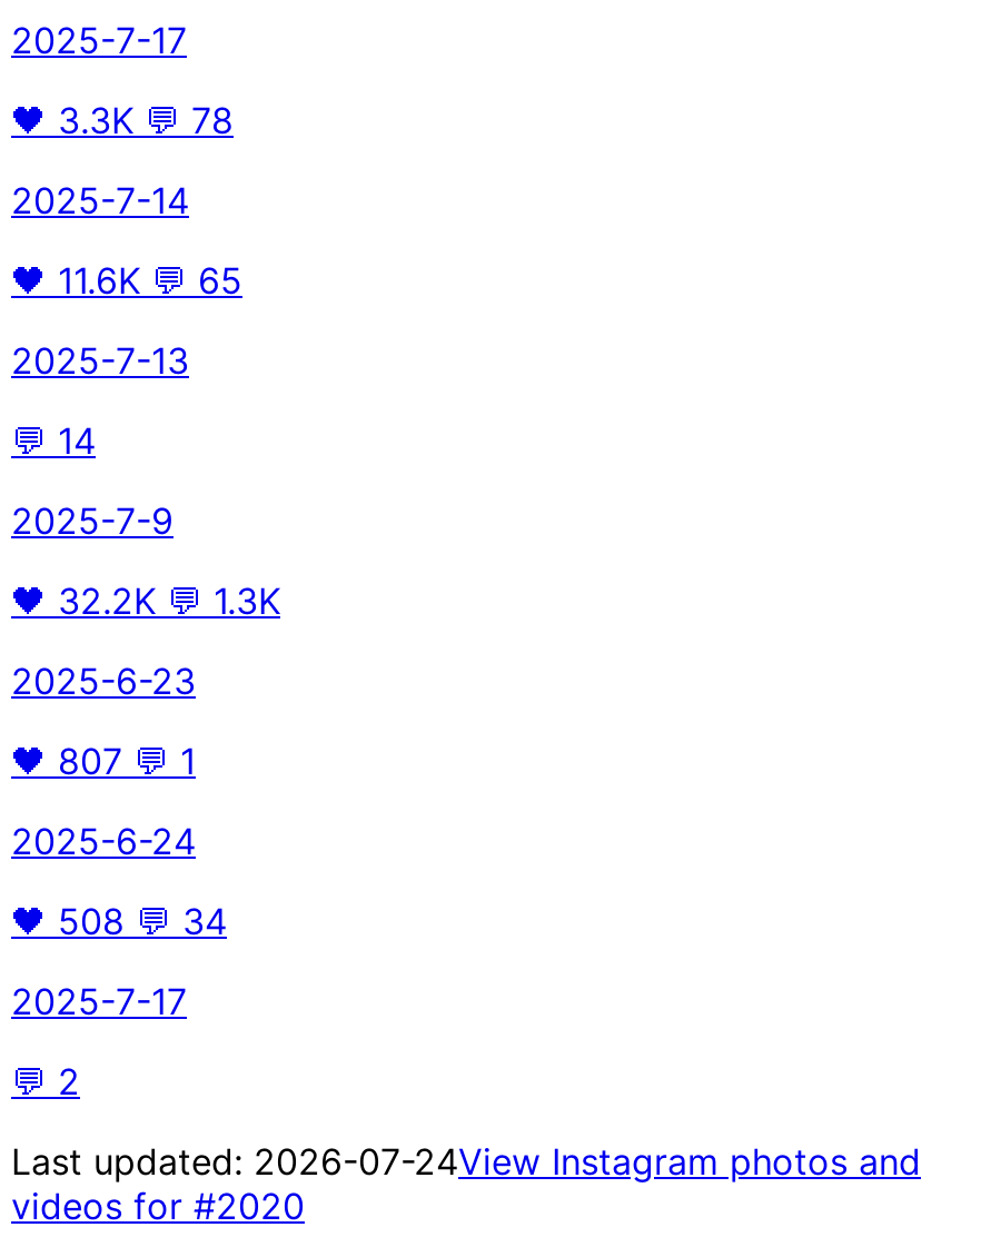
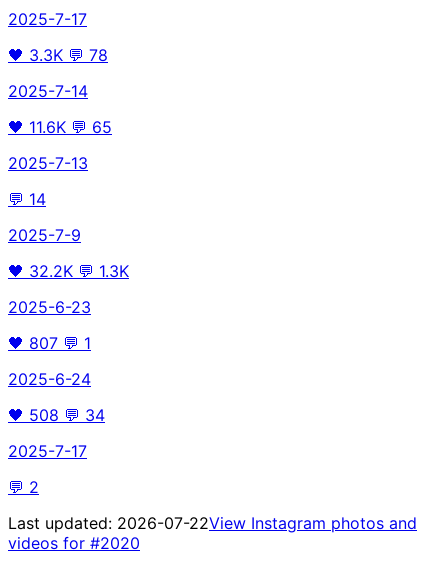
[11,1138,921,1183] Last updated: 2026-07-24View Instagram photos and -> [8,513,417,533] Last updated: 2026-07-22View Instagram photos and

